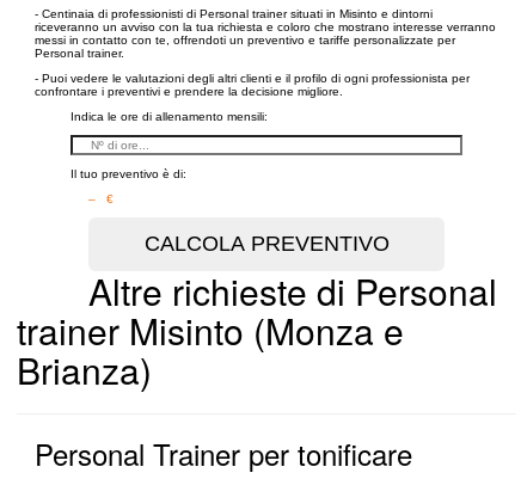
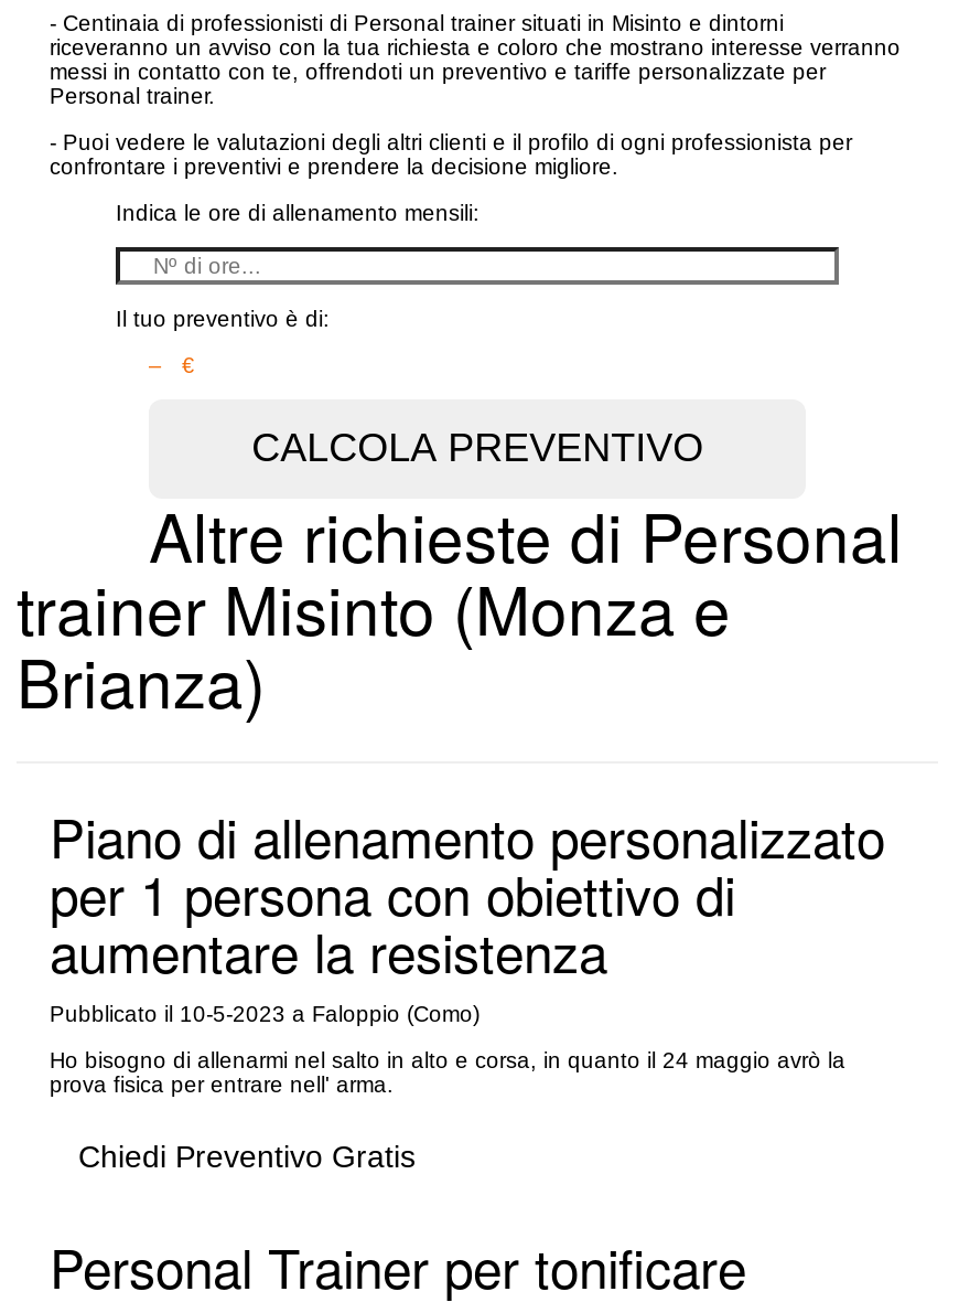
none -> [50,797,885,1174] Piano di allenamento personalizzato | per 1 persona con obiettivo di | aumentare la resistenza | Pubblicato il 10-5-2023 a Faloppio (Como) | Ho bisogno di allenarmi nel salto in alto e corsa, in quanto il 24 maggio avrò la | prova fisica per entrare nell' arma. | Chiedi Preventivo Gratis

